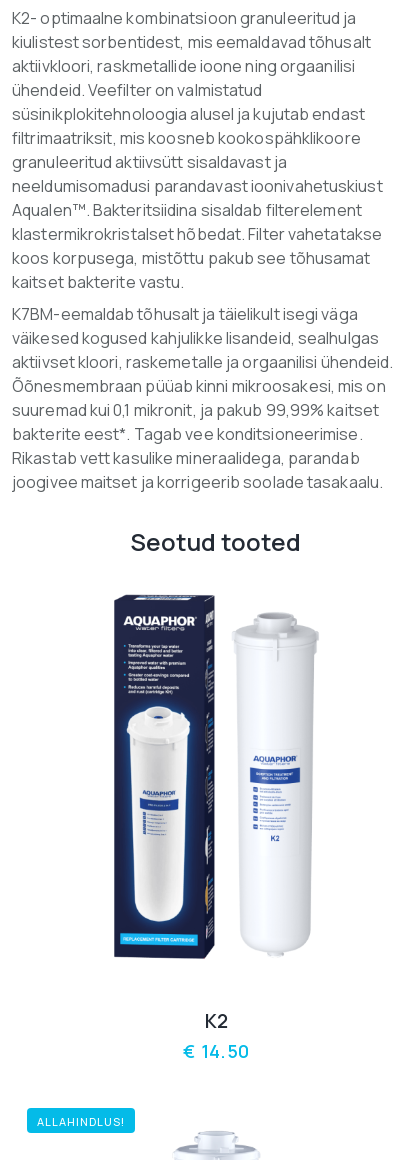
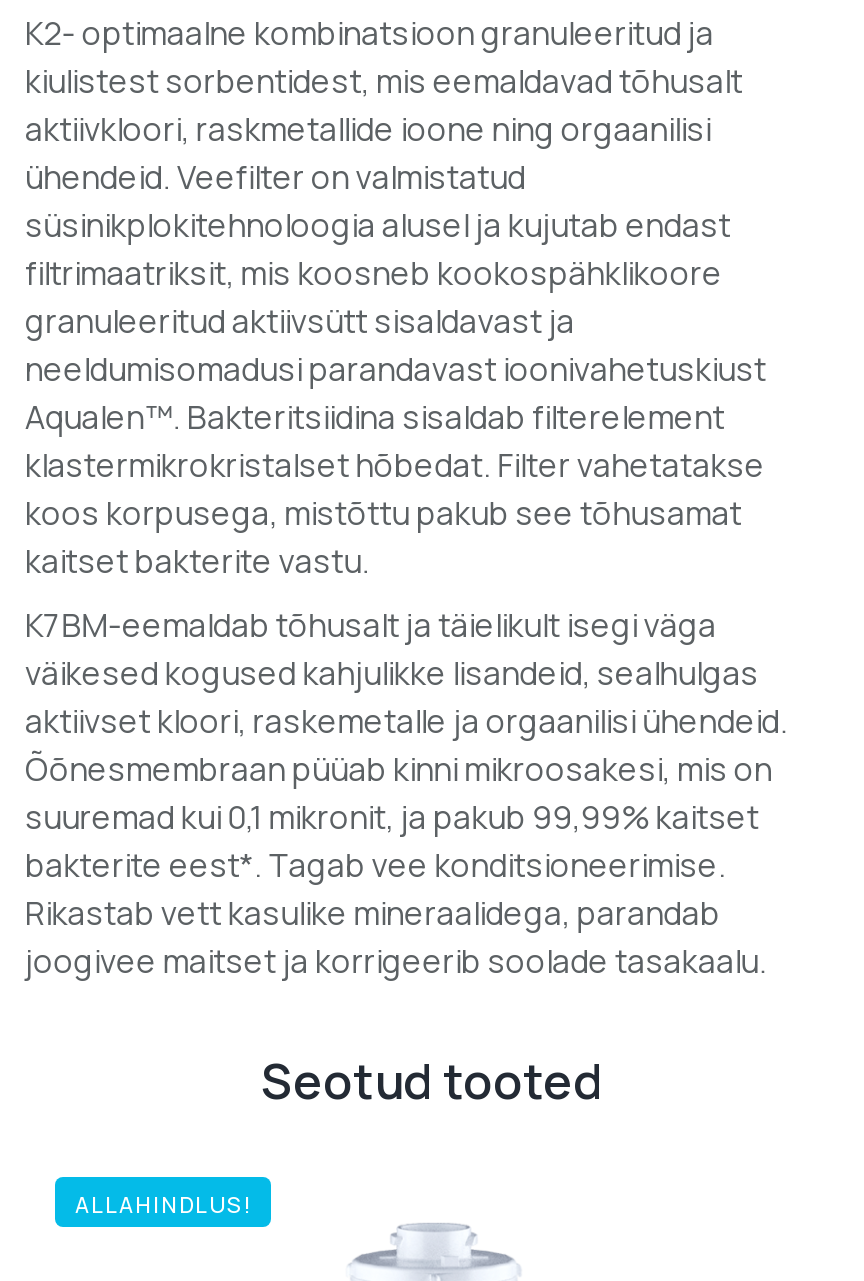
[113,594,216,960] [image] -> none
[240,612,319,956] [image] -> none
[183,1008,249,1063] К2 | €14.50 -> none

